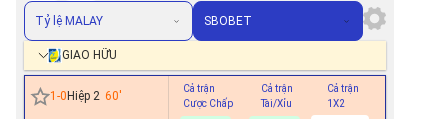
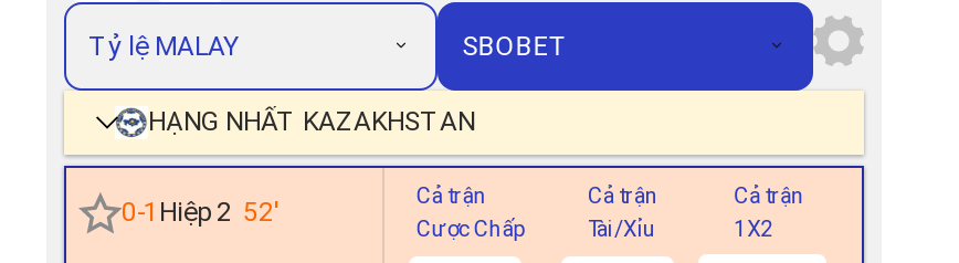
[62,48,117,62] GIAO HỮU -> [148,106,475,137] HẠNG NHẤT KAZAKHSTAN
[50,89,122,103] 1-0 Hiệp 2 60' -> [122,197,281,228] 0-1 Hiệp 2 52'

